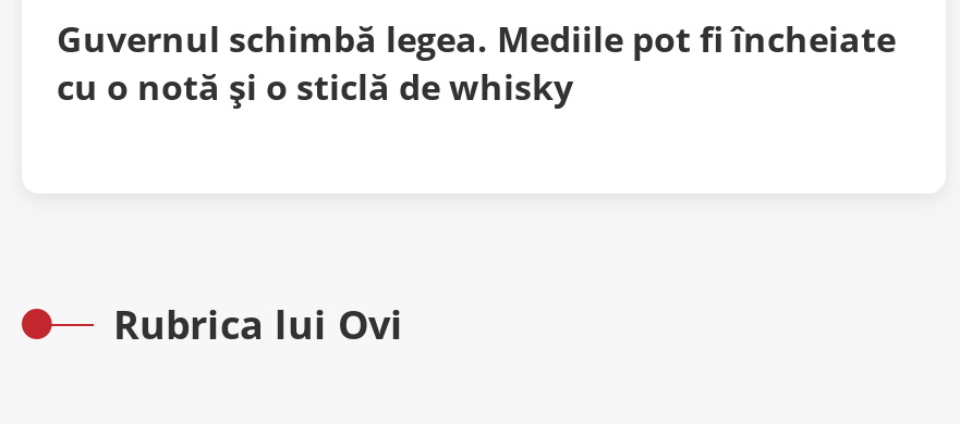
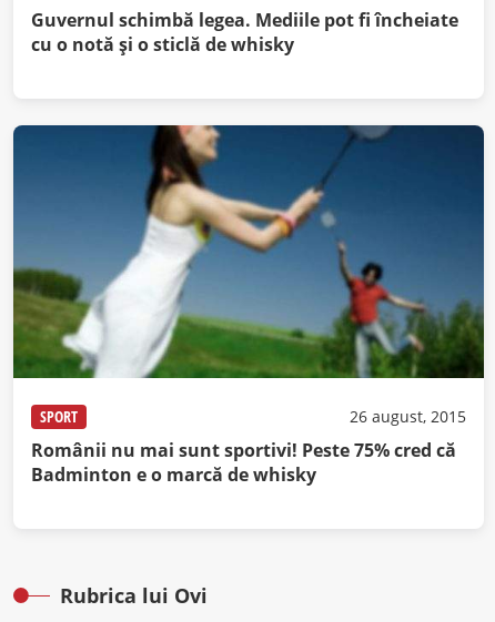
none -> [12,124,485,487] [image] | SPORT | 26 august, 2015 | Românii nu mai sunt sportivi! Peste 75% cred că | Badminton e o marcă de whisky

